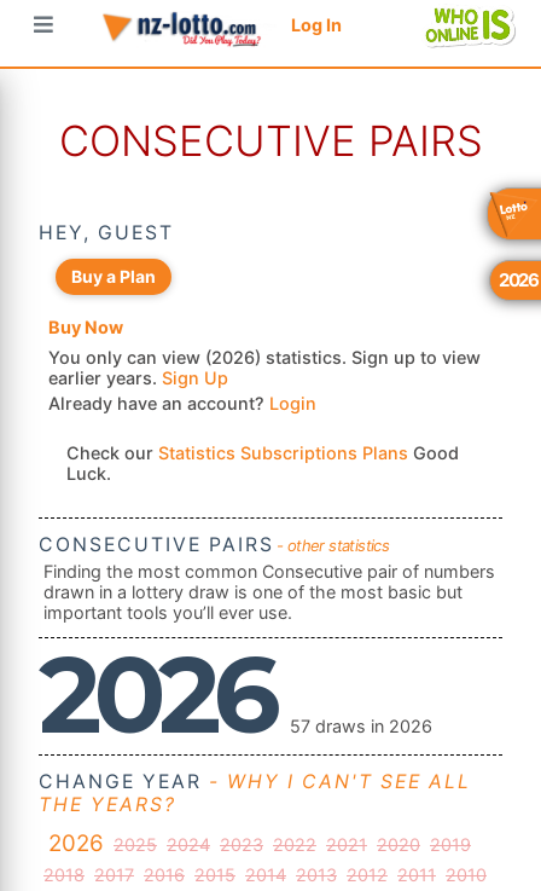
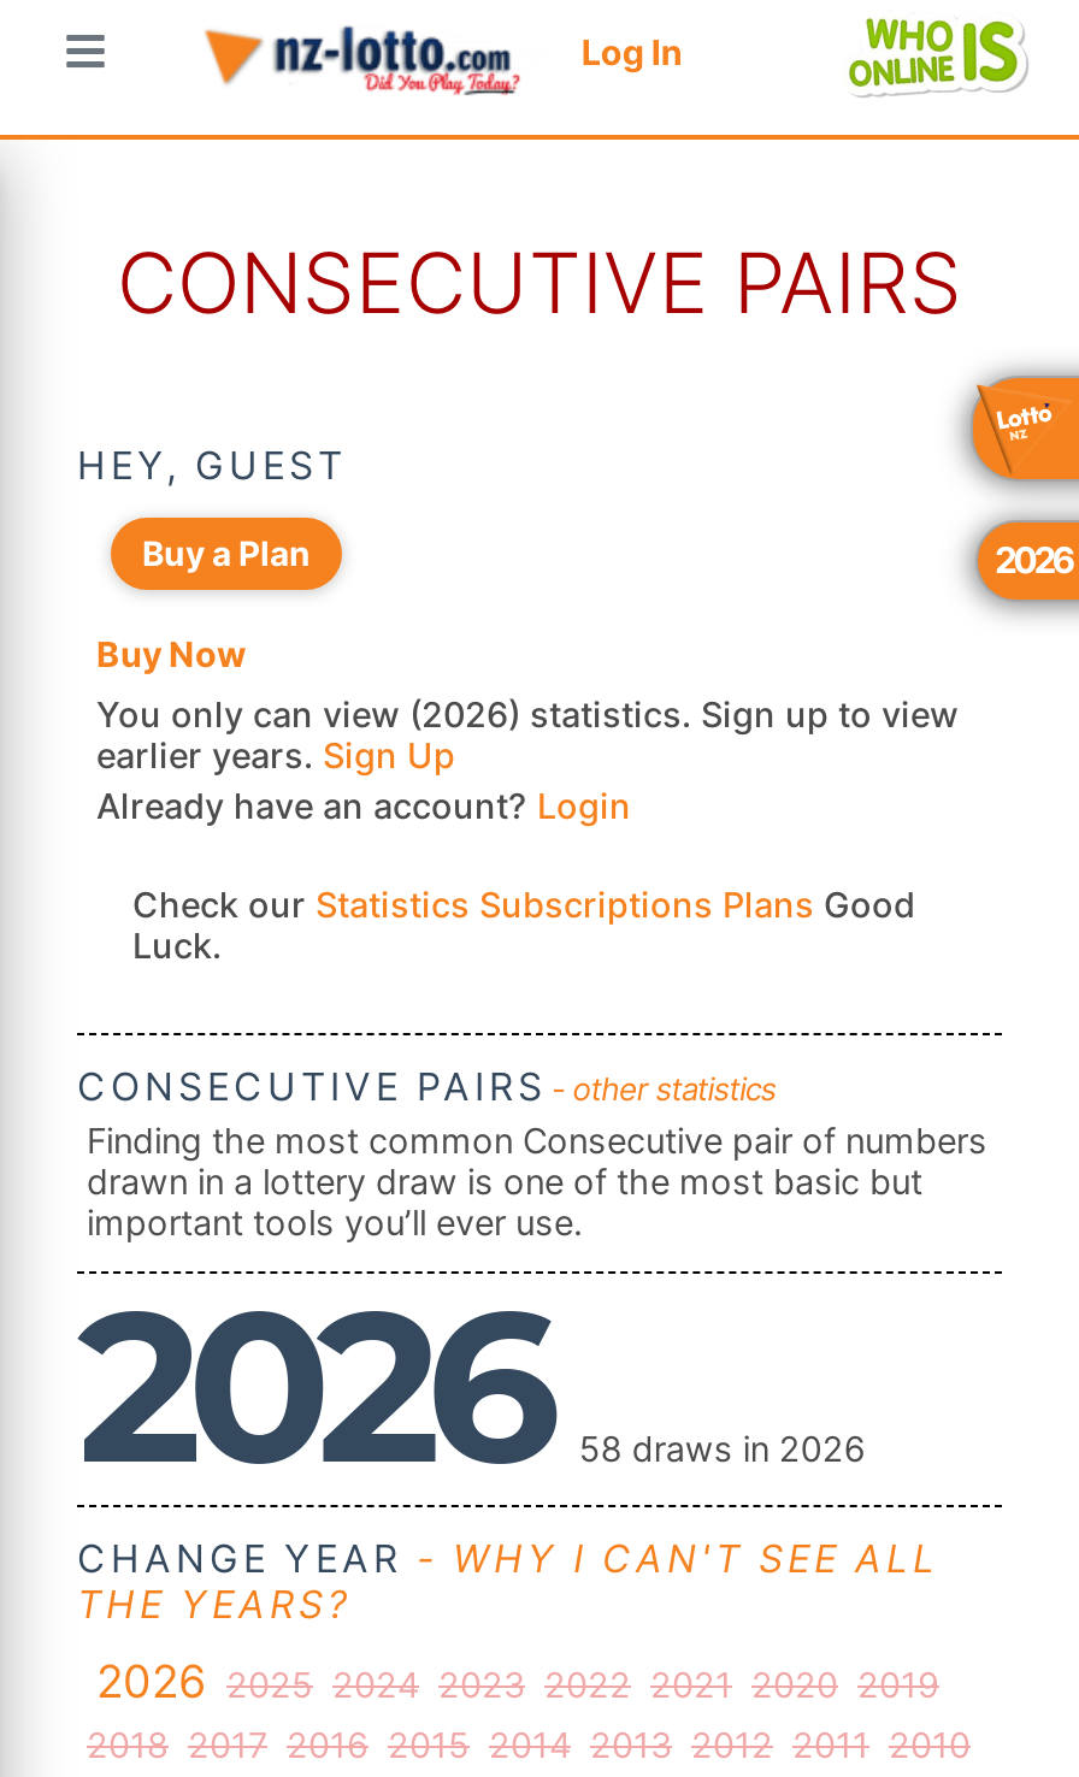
[39,630,433,759] 2026 57 draws in 2026 -> [77,1257,866,1515] 2026 58 draws in 2026

